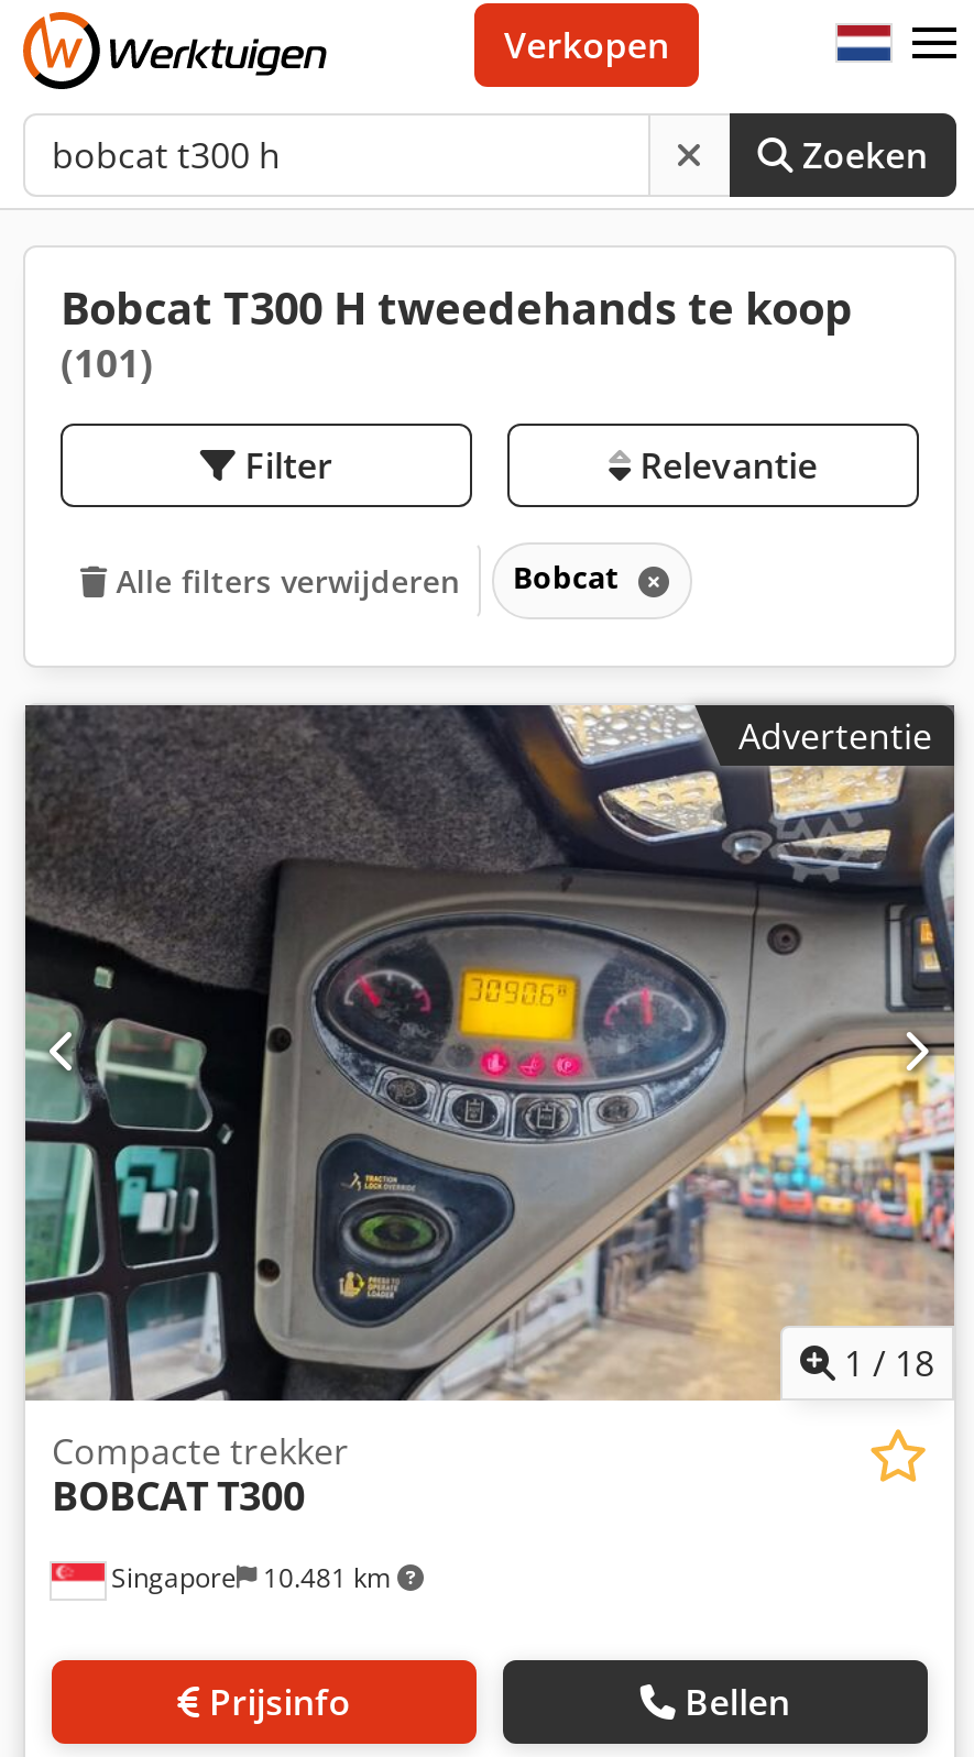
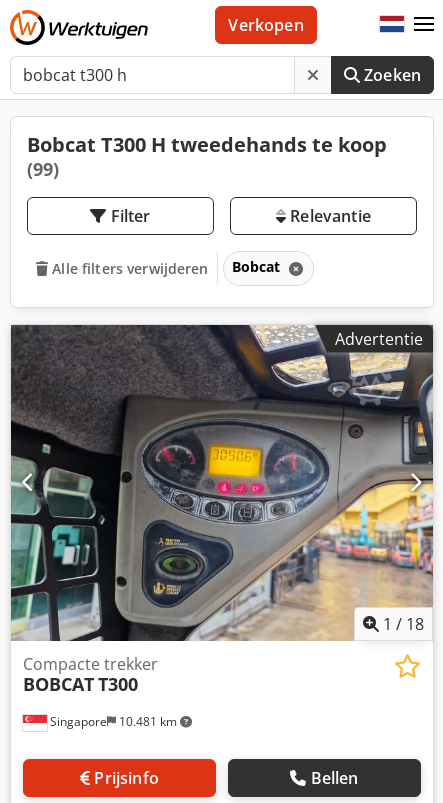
[61,336,153,388] (101) -> [27,157,59,181] (99)

